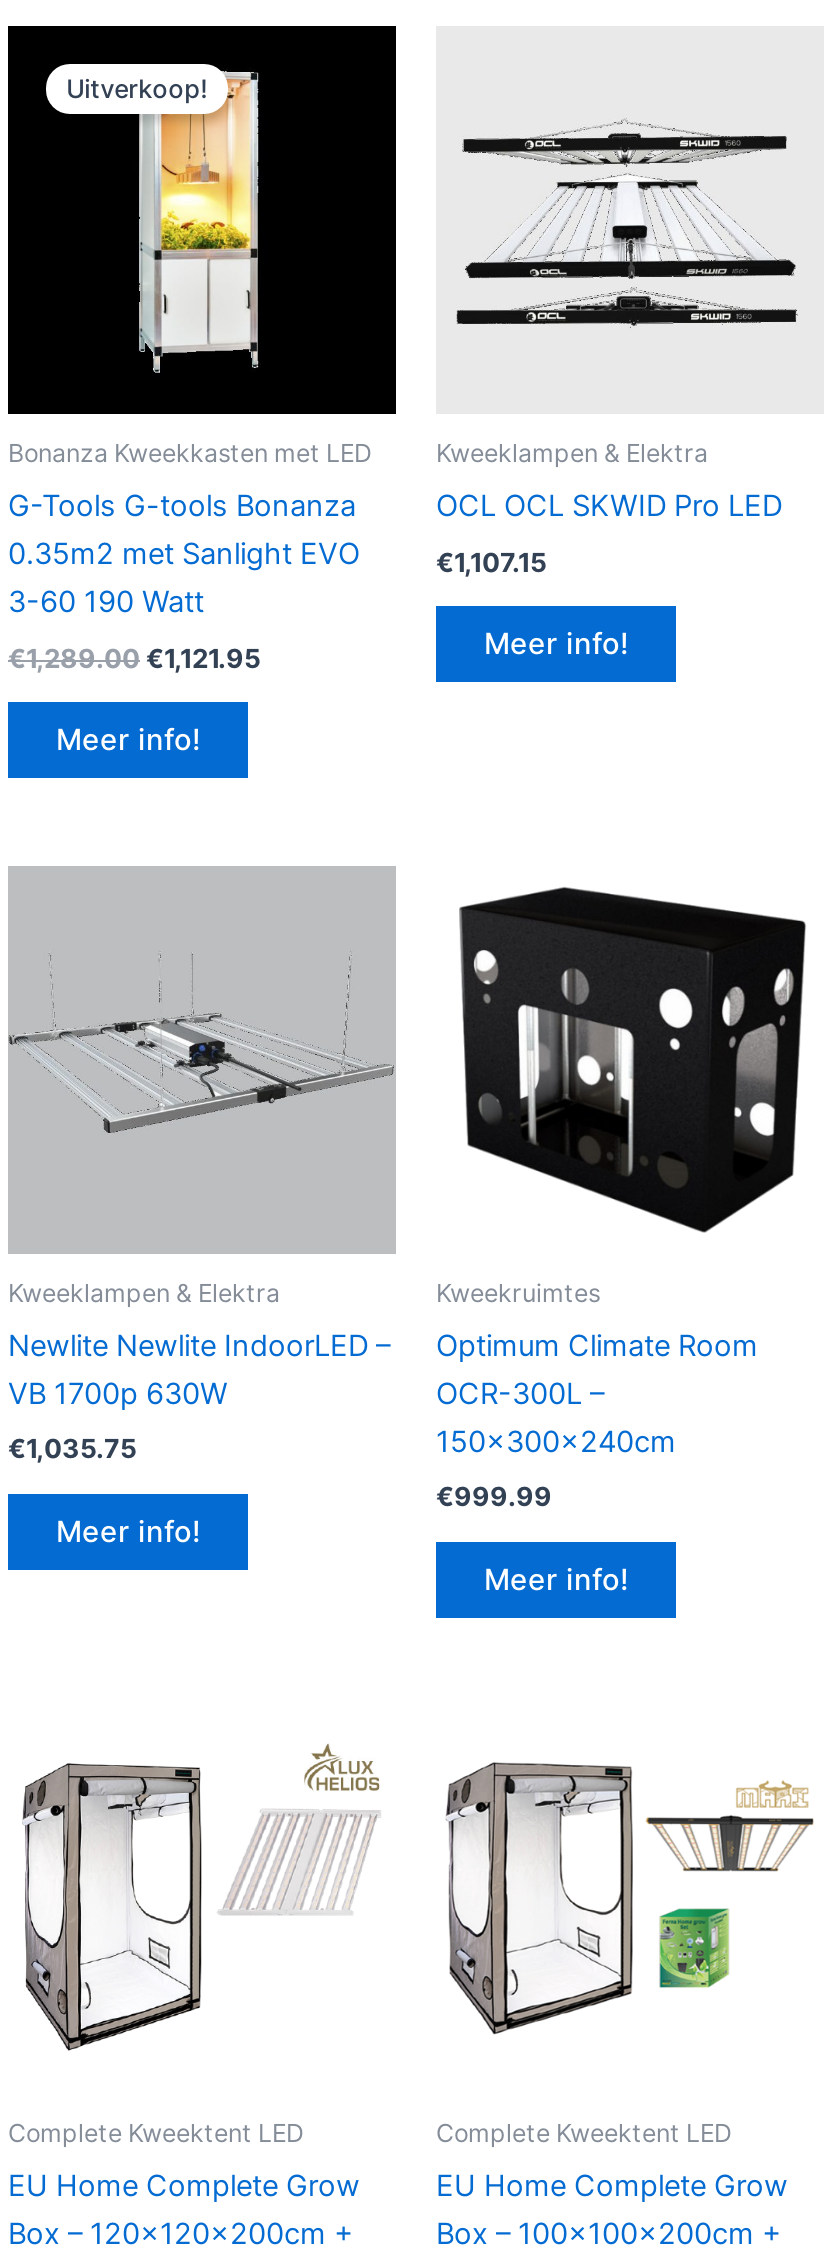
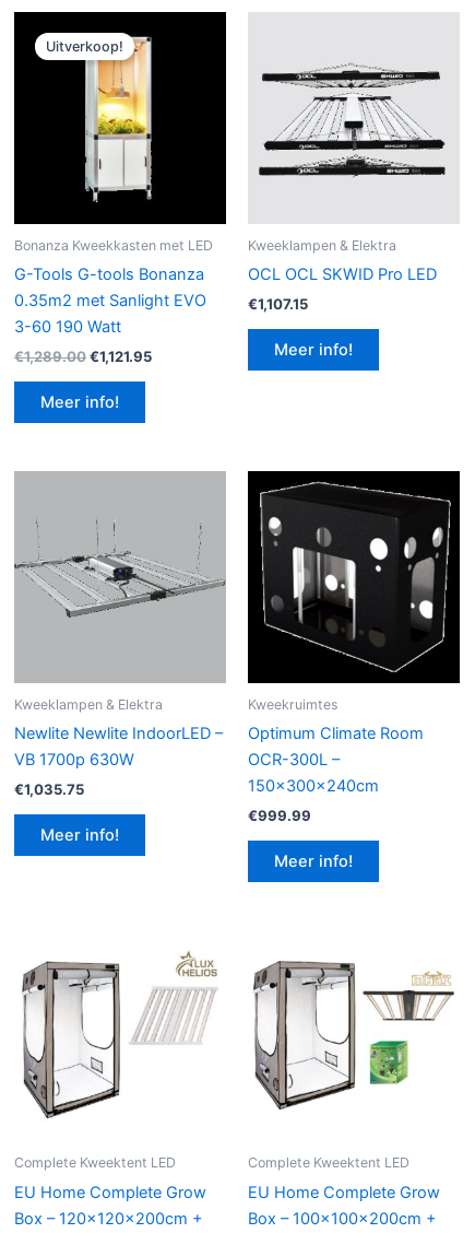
[436,866,824,1254] [image] -> [247,470,461,684] [image]

